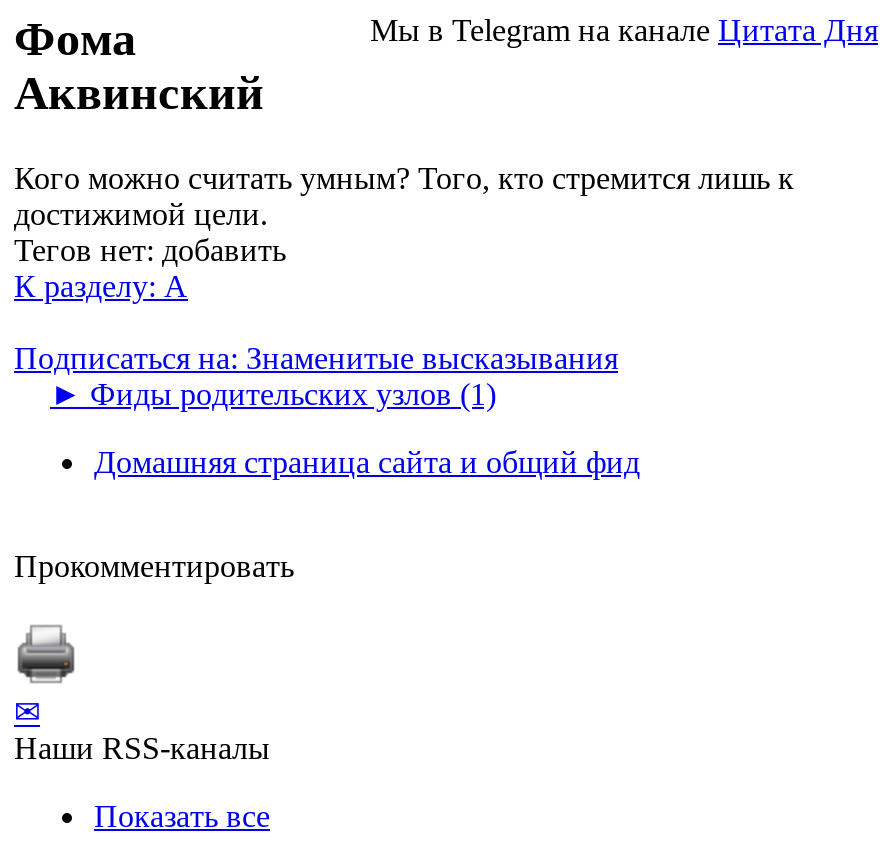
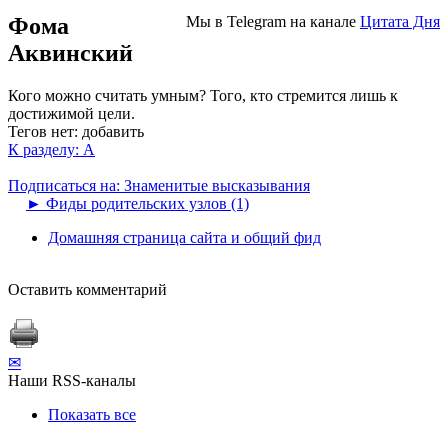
[14,549,294,583] Прокомментировать -> [8,281,167,298] Оставить комментарий

